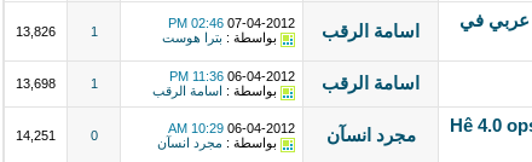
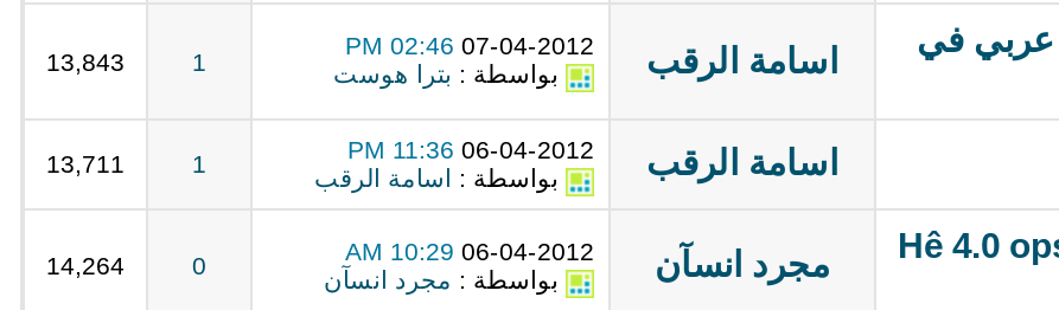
[16,25,56,39] 13,826 -> [46,48,125,76] 13,843
[16,77,56,91] 13,698 -> [46,150,125,178] 13,711
[16,129,56,143] 14,251 -> [46,252,125,280] 14,264

